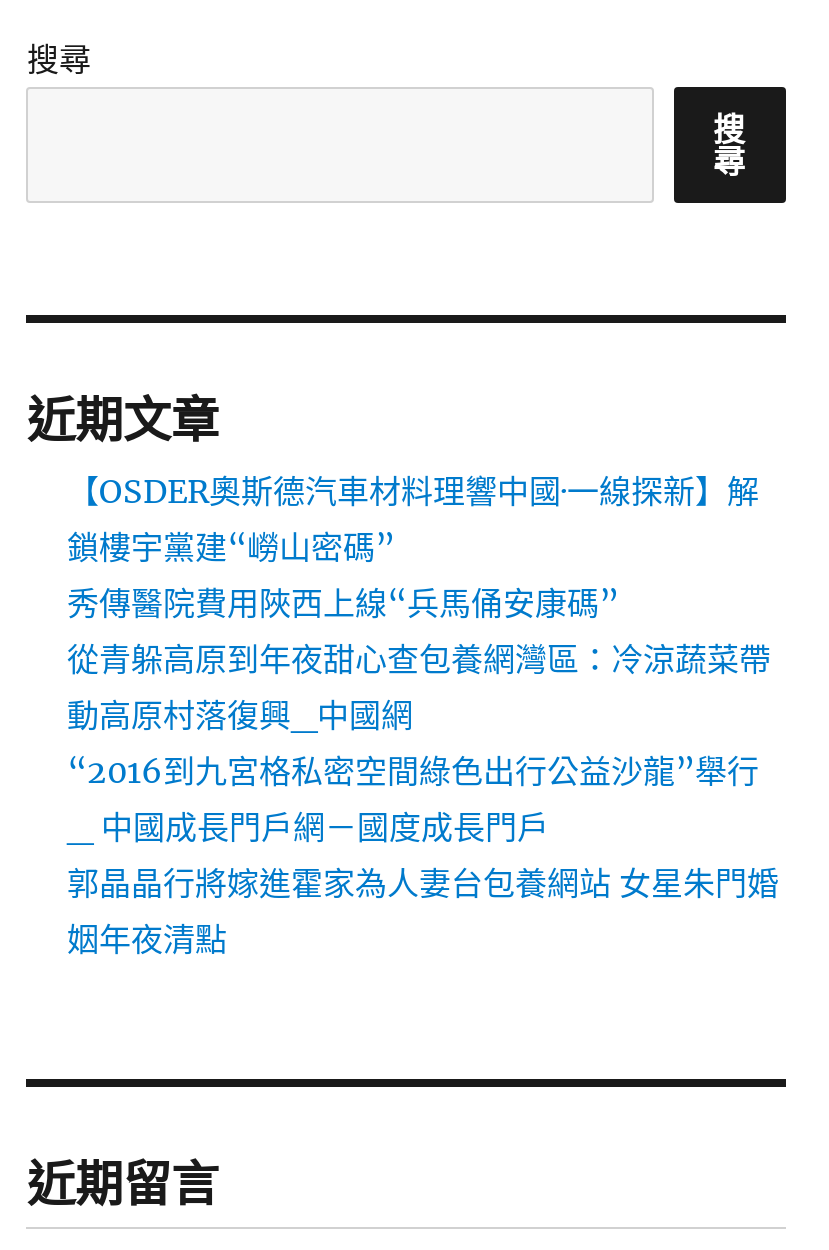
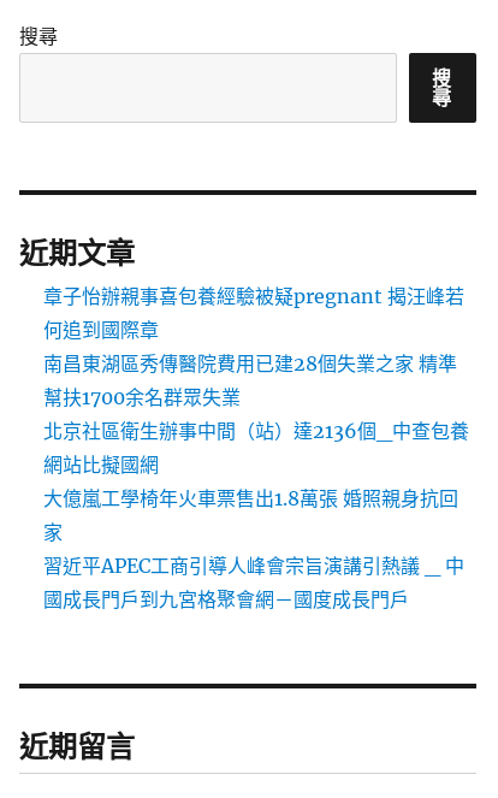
[67,471,779,959] 【OSDER奧斯德汽車材料理響中國·一線探新】解 | 鎖樓宇黨建“嶗山密碼” | 秀傳醫院費用陜西上線“兵馬俑安康碼” | 從青躲高原到年夜甜心查包養網灣區：冷涼蔬菜帶 | 動高原村落復興_中國網 | “2016到九宮格私密空間綠色出行公益沙龍”舉行 | _ 中國成長門戶網－國度成長門戶 | 郭晶晶行將嫁進霍家為人妻台包養網站 女星朱門婚 | 姻年夜清點 -> [44,284,470,612] 章子怡辦親事喜包養經驗被疑pregnant 揭汪峰若 | 何追到國際章 | 南昌東湖區秀傳醫院費用已建28個失業之家 精準 | 幫扶1700余名群眾失業 | 北京社區衛生辦事中間（站）達2136個_中查包養 | 網站比擬國網 | 大億嵐工學椅年火車票售出1.8萬張 婚照親身抗回 | 家 | 習近平APEC工商引導人峰會宗旨演講引熱議 _ 中 | 國成長門戶到九宮格聚會網－國度成長門戶

